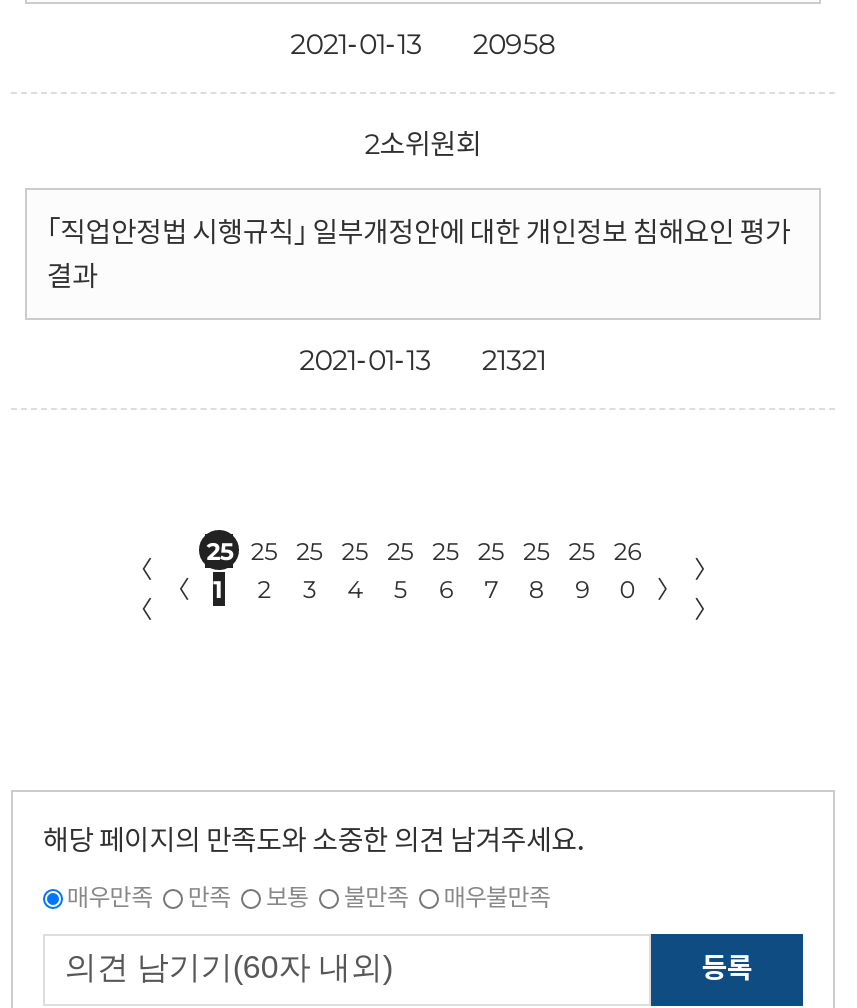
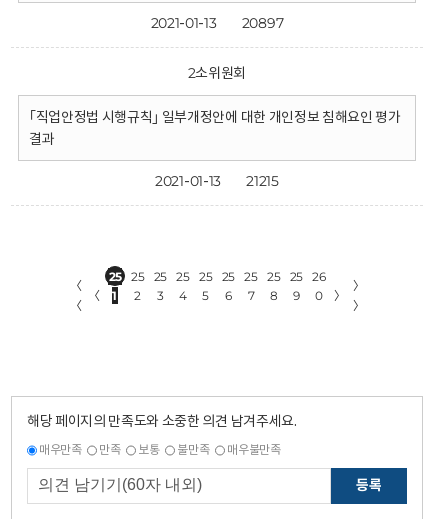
[290,26,555,62] 2021-01-13 20958 -> [151,14,283,32] 2021-01-13 20897
[299,342,546,378] 2021-01-13 21321 -> [155,172,279,190] 2021-01-13 21215

